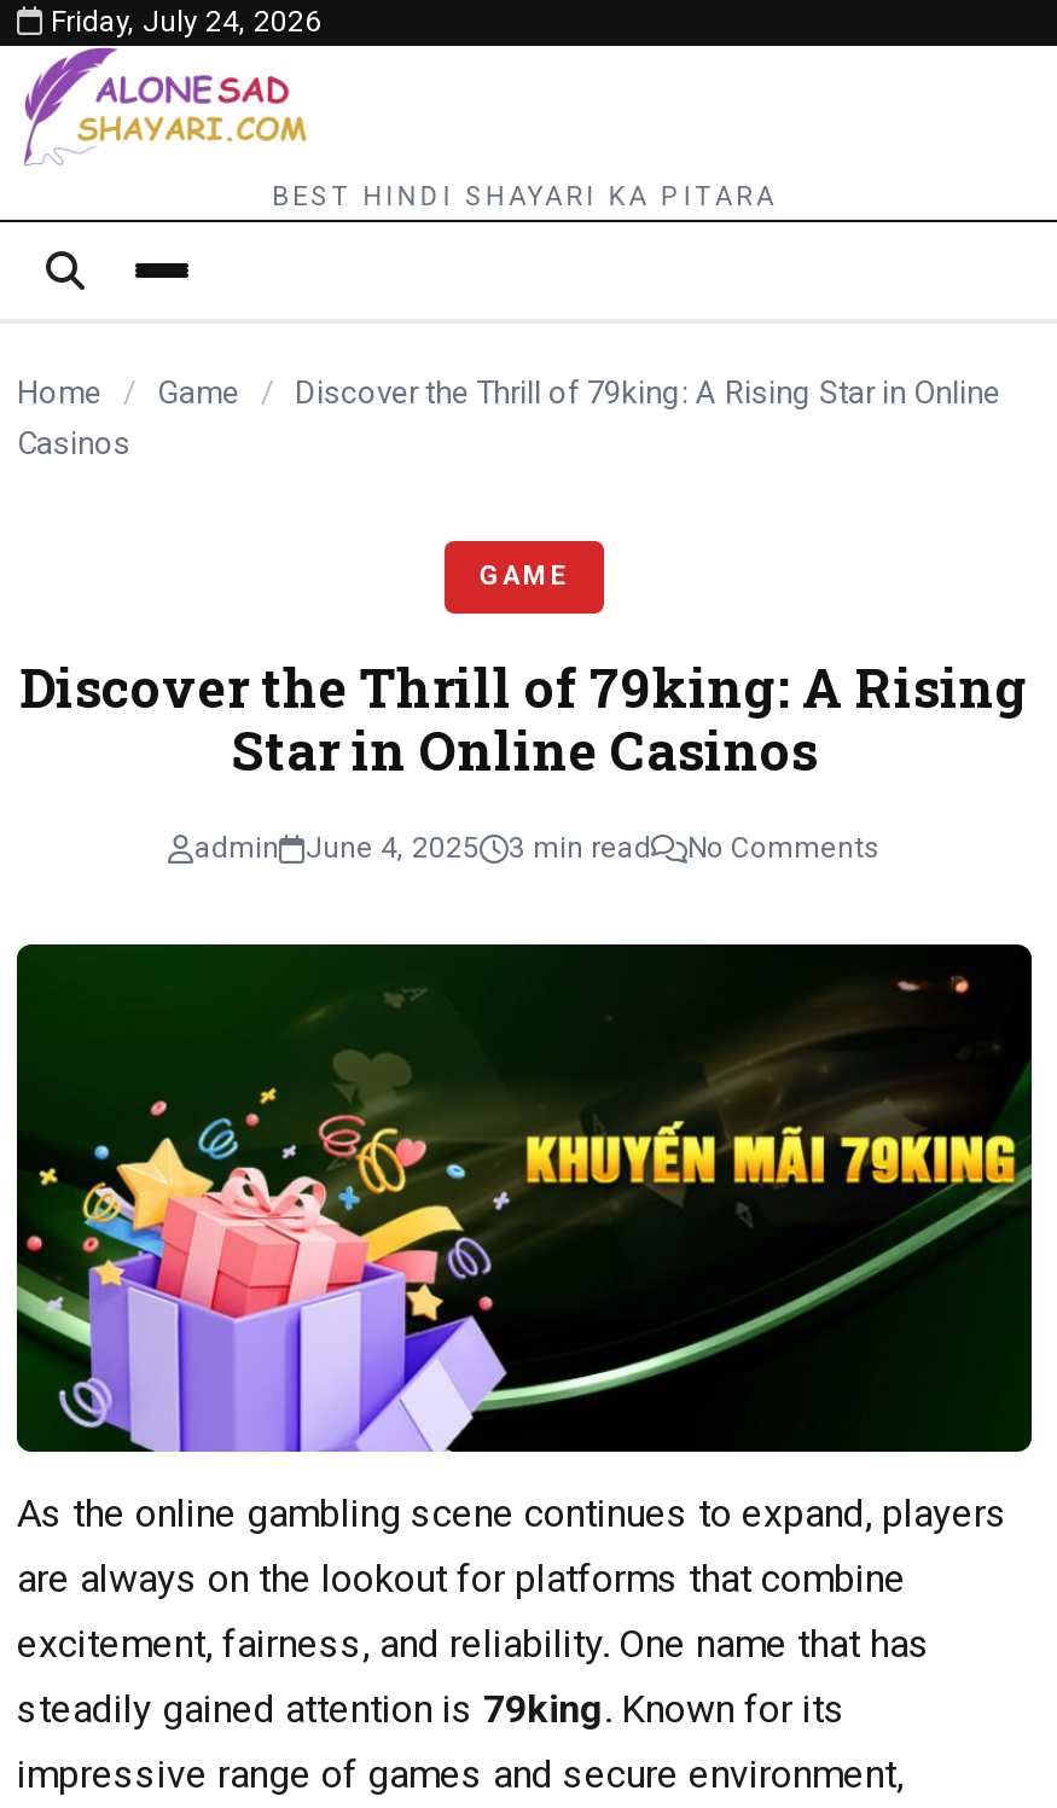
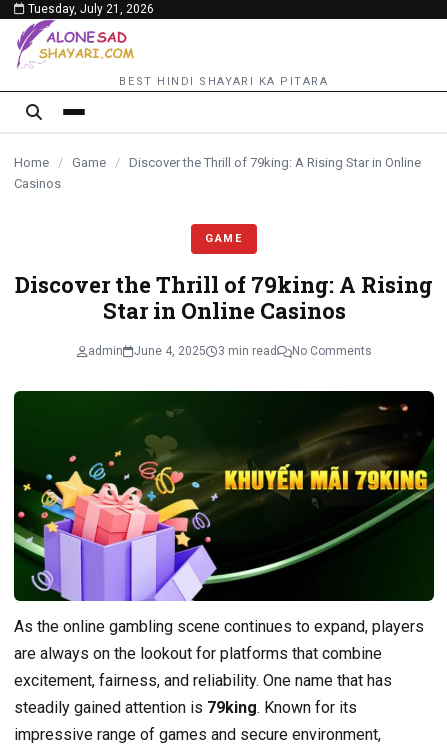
[43,5,321,39] Friday, July 24, 2026 -> [25,2,154,16] Tuesday, July 21, 2026

